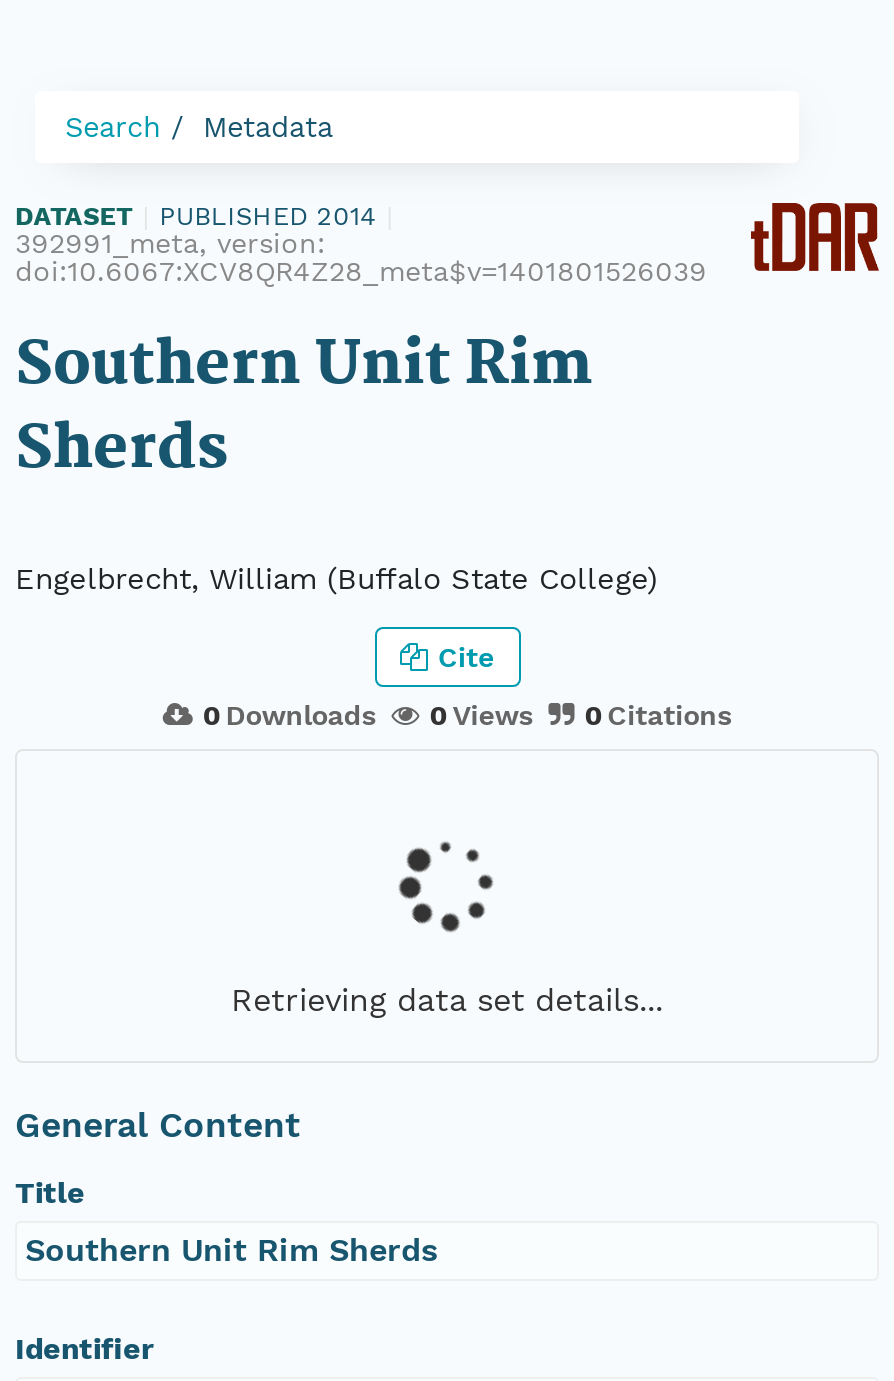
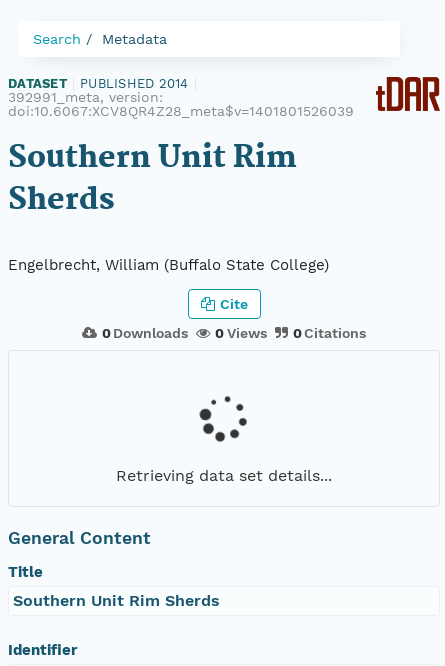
[399,841,495,933] [image] -> [199,395,248,443] [image]

